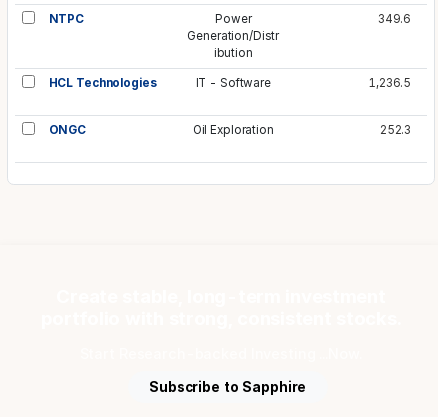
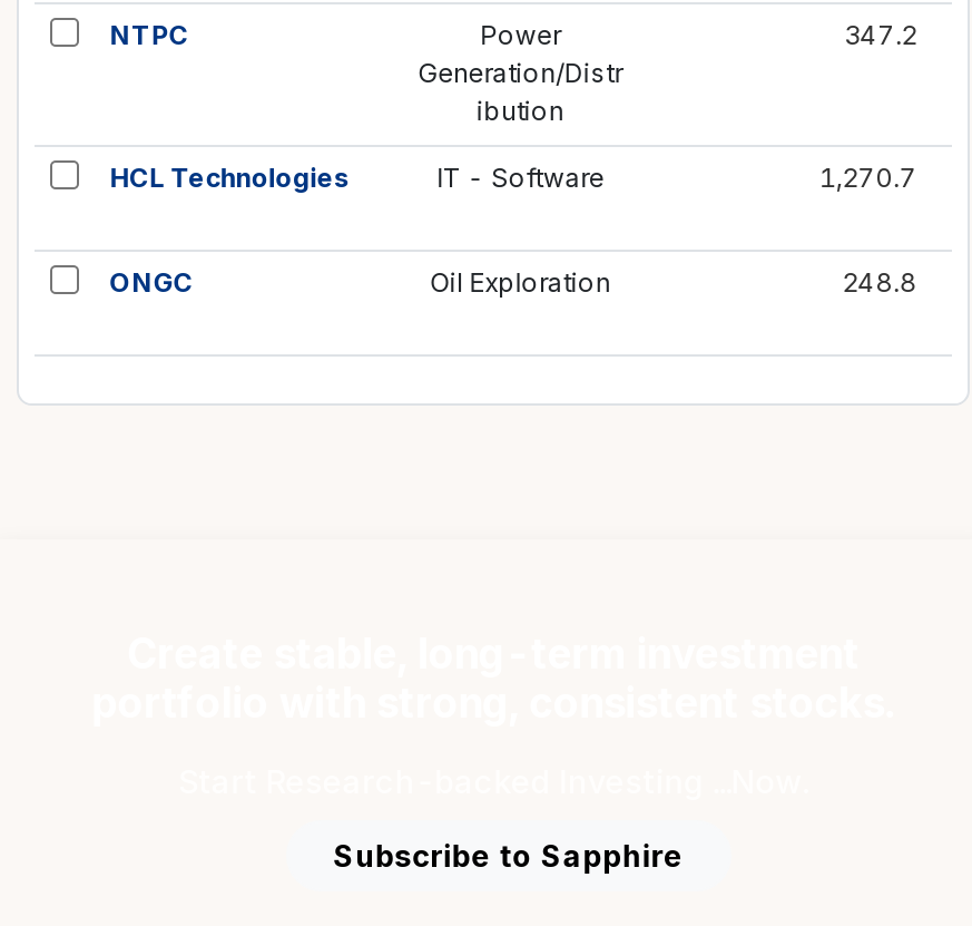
[378,12,411,26] 349.6 -> [845,21,917,52] 347.2
[368,76,411,90] 1,236.5 -> [819,163,917,195] 1,270.7
[380,123,411,137] 252.3 -> [842,268,917,299] 248.8

